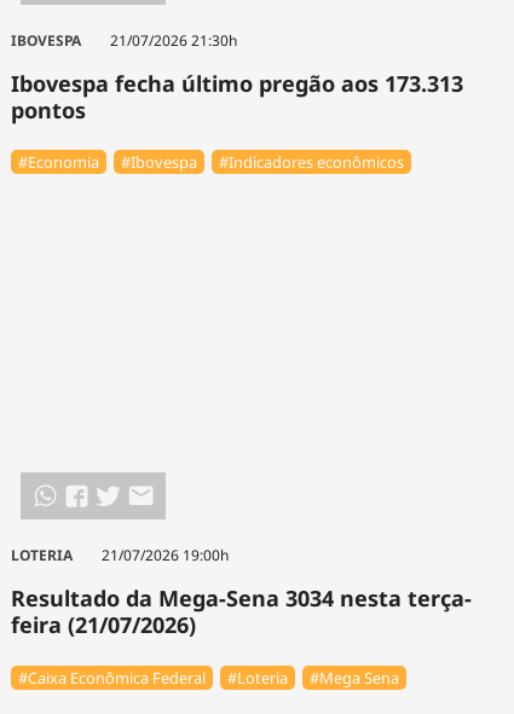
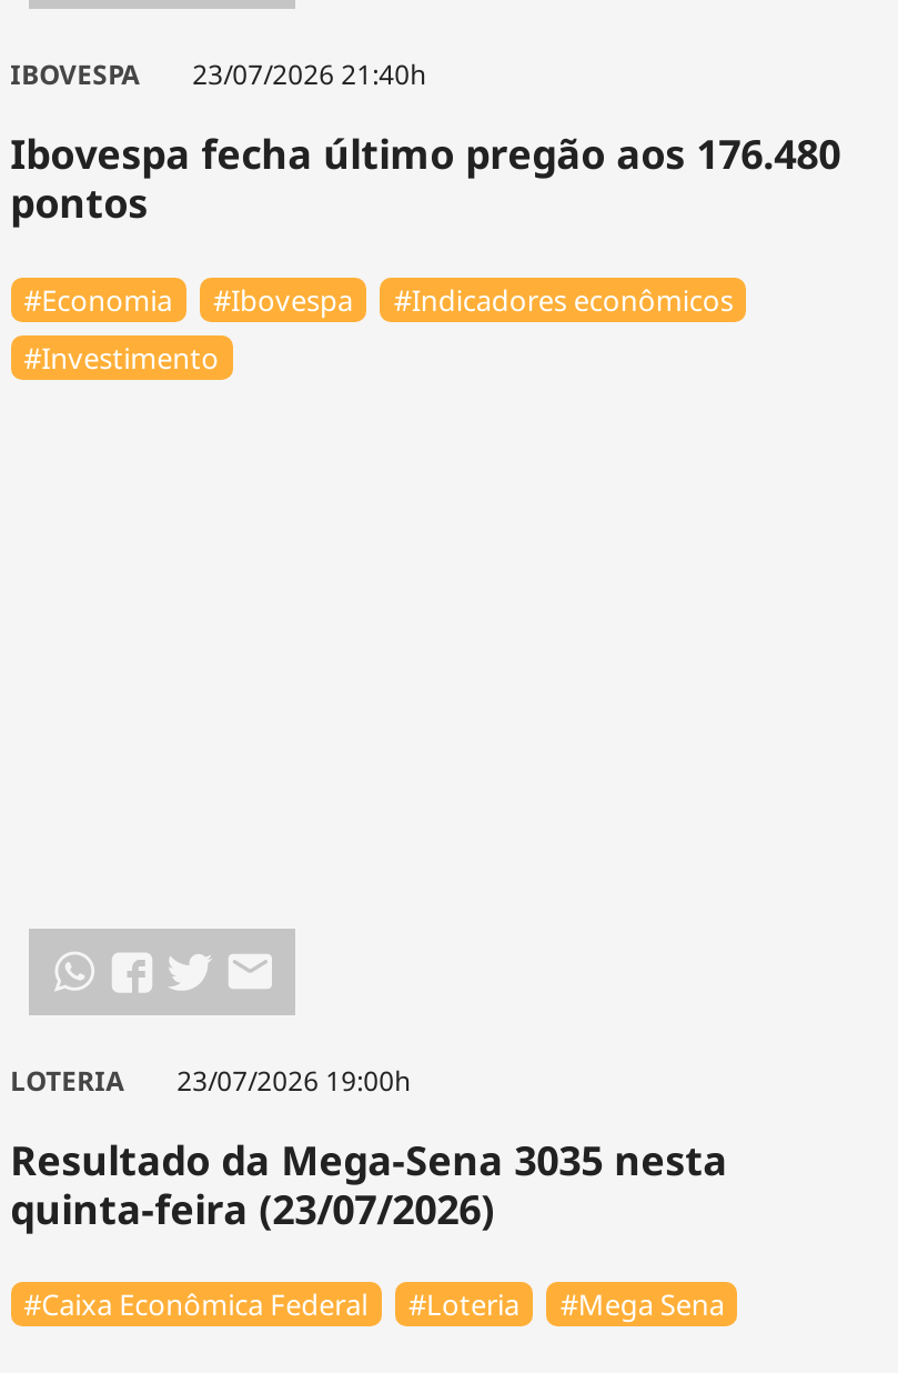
[10,30,237,51] IBOVESPA 21/07/2026 21:30h -> [10,56,425,93] IBOVESPA 23/07/2026 21:40h
[10,69,463,98] Ibovespa fecha último pregão aos 173.313 -> [10,127,841,180] Ibovespa fecha último pregão aos 176.480
none -> [24,337,219,377] #Investimento
[10,545,228,566] LOTERIA 21/07/2026 19:00h -> [10,1062,410,1099] LOTERIA 23/07/2026 19:00h
[10,584,471,640] Resultado da Mega-Sena 3034 nesta terça- | feira (21/07/2026) -> [10,1133,727,1235] Resultado da Mega-Sena 3035 nesta | quinta-feira (23/07/2026)

